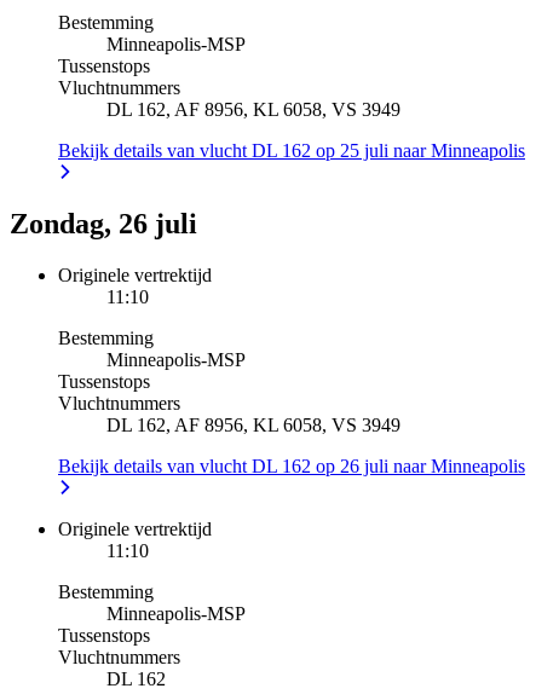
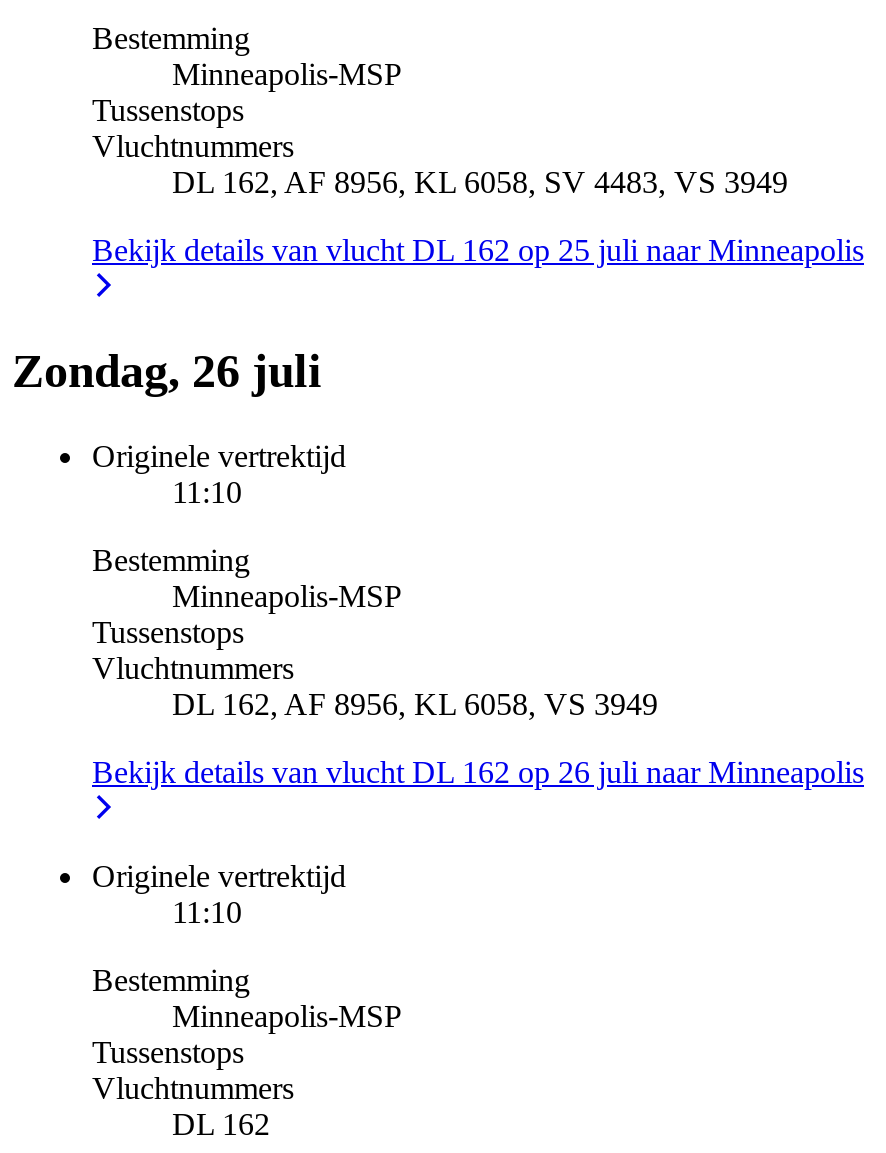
[106,99,400,119] DL 162, AF 8956, KL 6058, VS 3949 -> [172,166,788,200] DL 162, AF 8956, KL 6058, SV 4483, VS 3949

